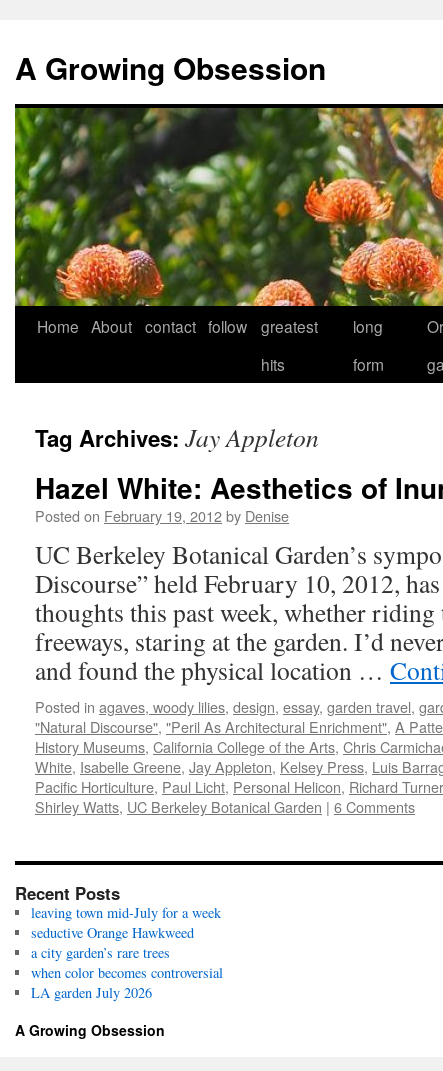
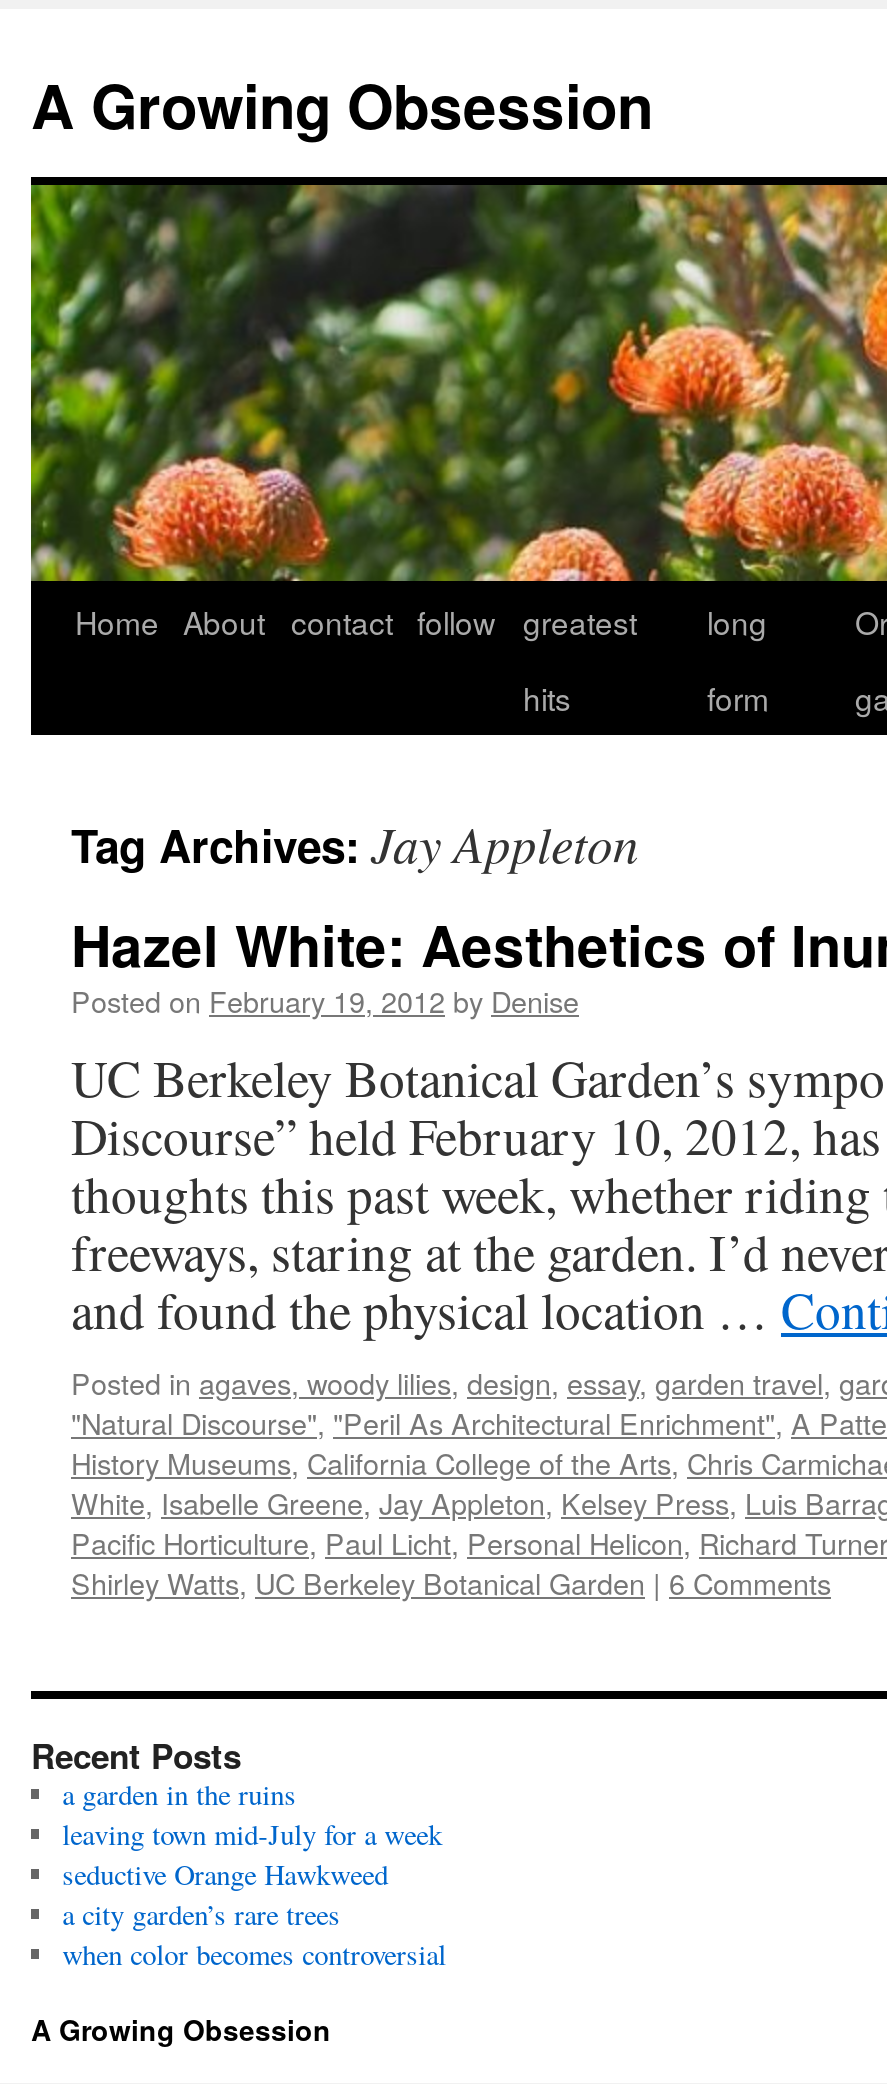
none -> [62,1775,296,1813] a garden in the ruins
moved [31,903,223,982] -> [62,1815,446,1973]: leaving town mid-July for a week | seductive Orange Hawkweed | a city garden’s rare trees | when color becomes controversial
[31,983,152,1002] LA garden July 2026 -> none

